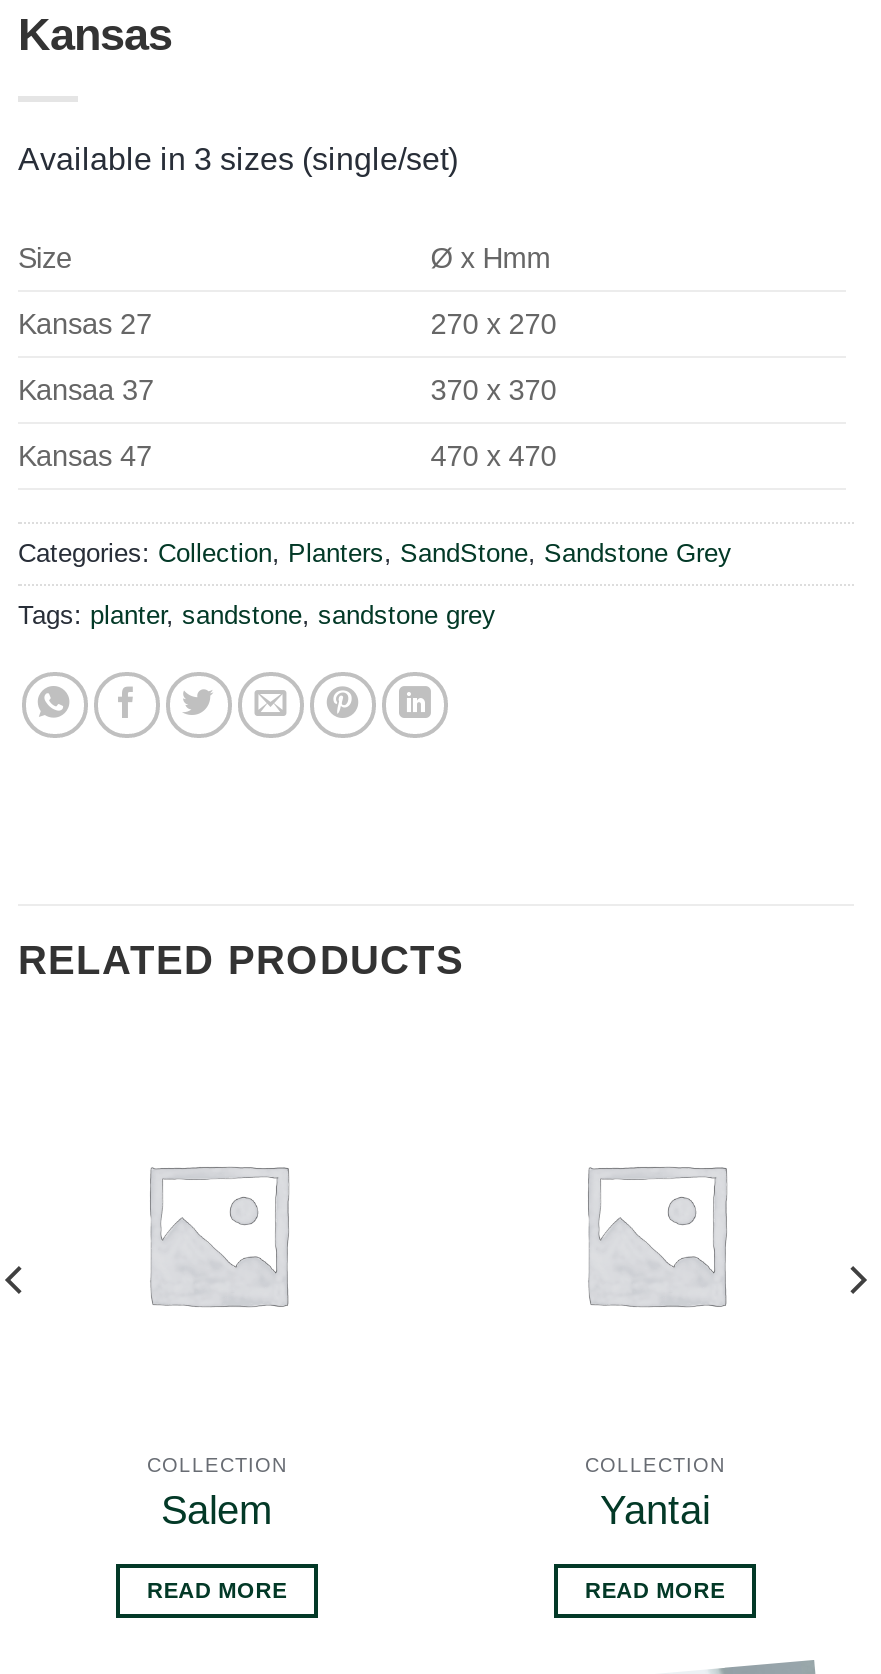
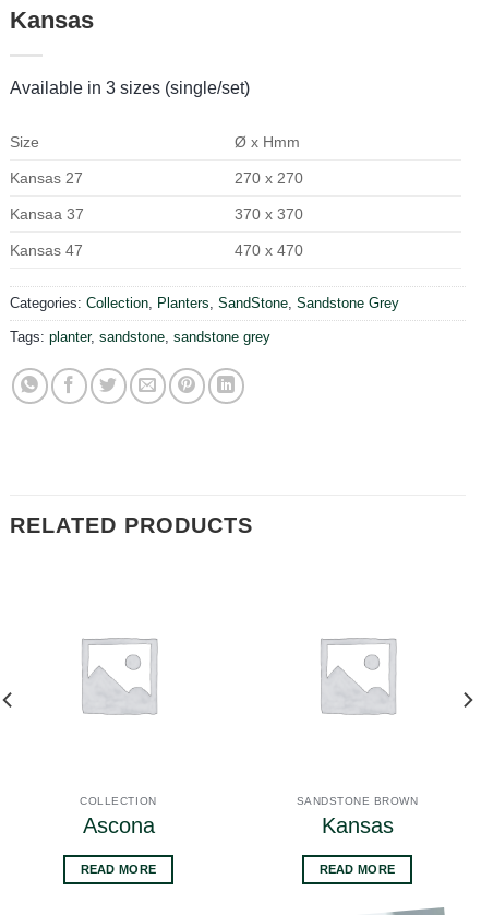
[585,1453,725,1532] COLLECTION | Yantai -> [296,795,418,837] SANDSTONE BROWN | Kansas
[161,1488,273,1532] Salem -> [82,813,154,837] Ascona

